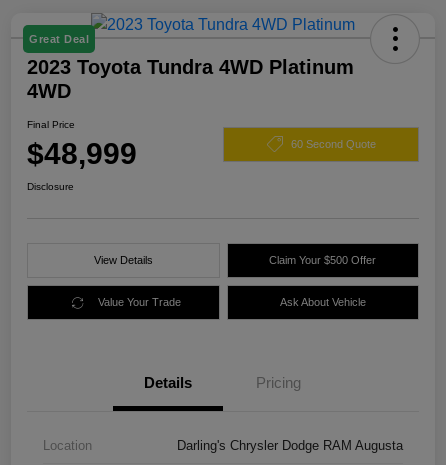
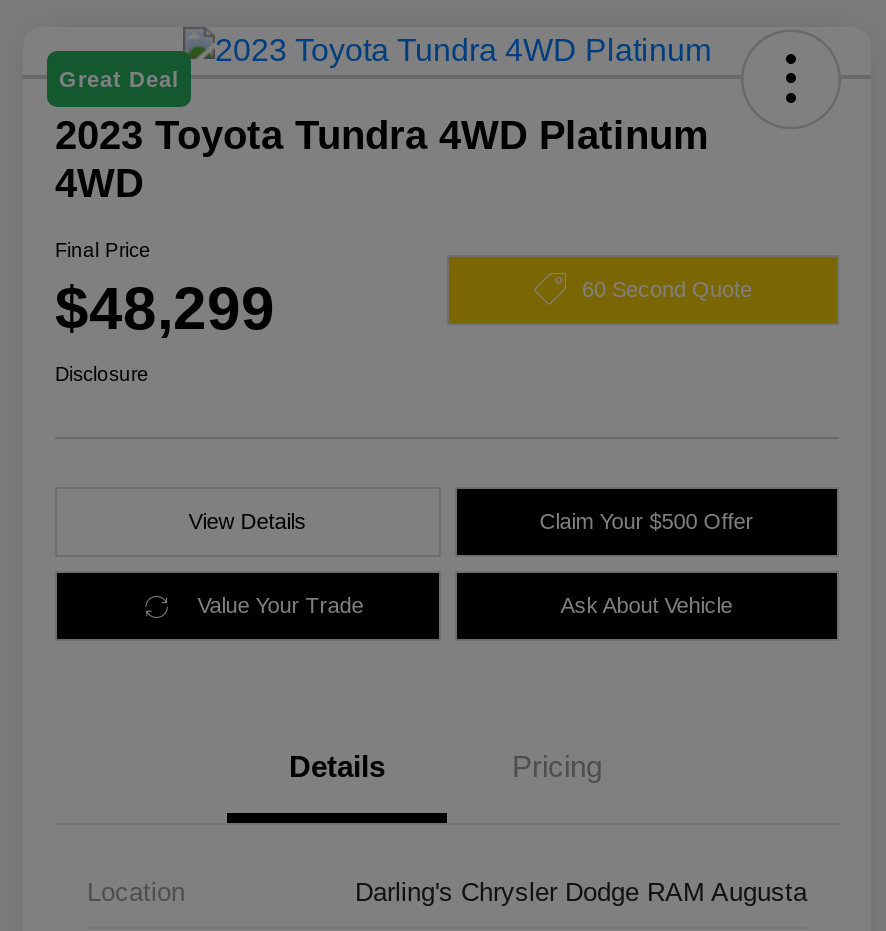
[27,137,137,170] $48,999 -> [55,275,275,341] $48,299

